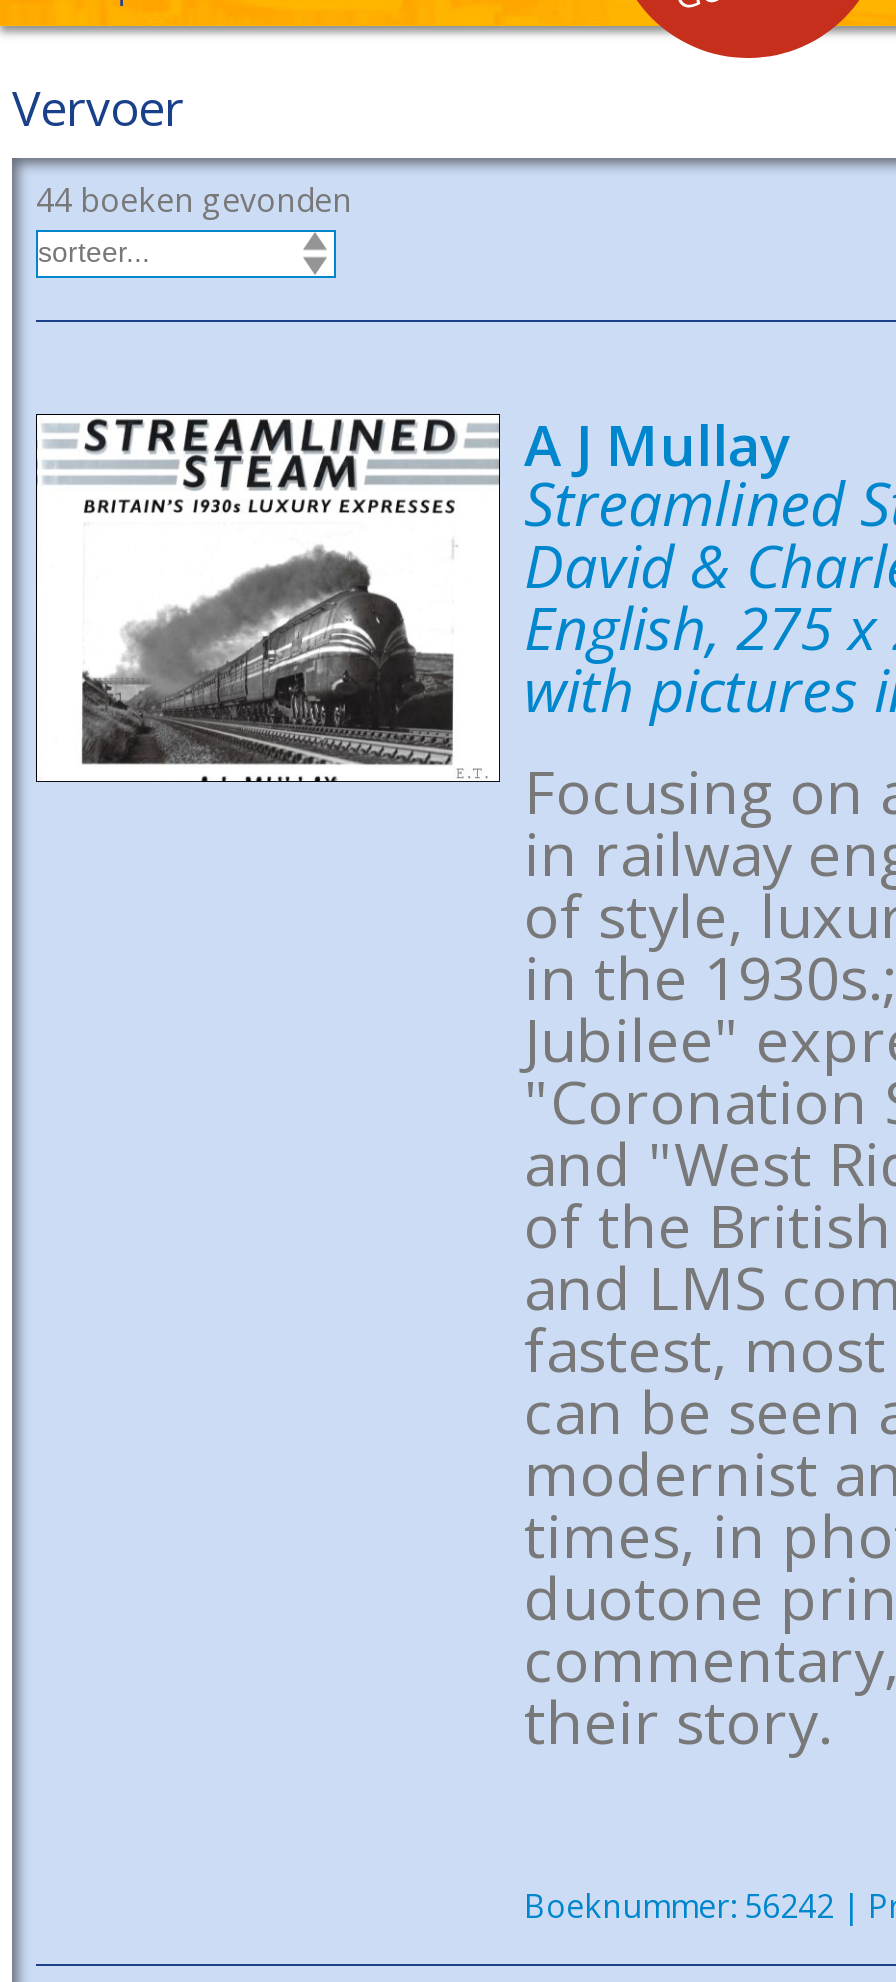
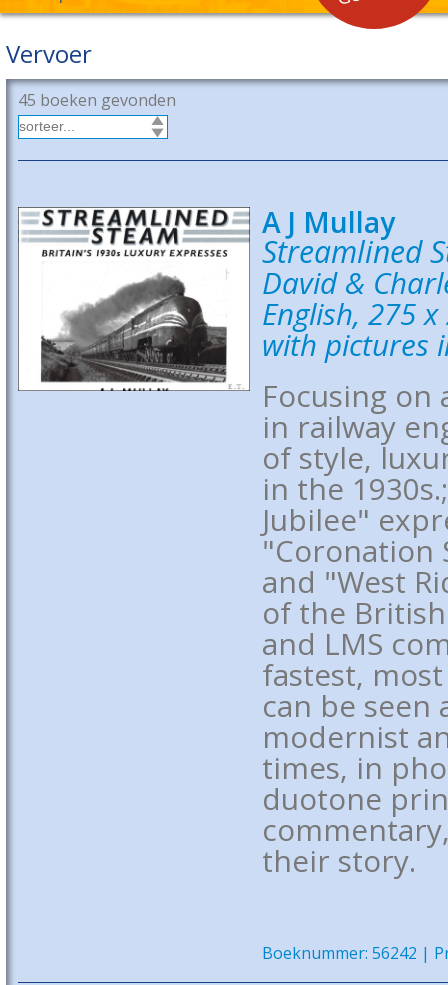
[36,178,352,222] 44 boeken gevonden -> [18,89,176,111] 45 boeken gevonden

